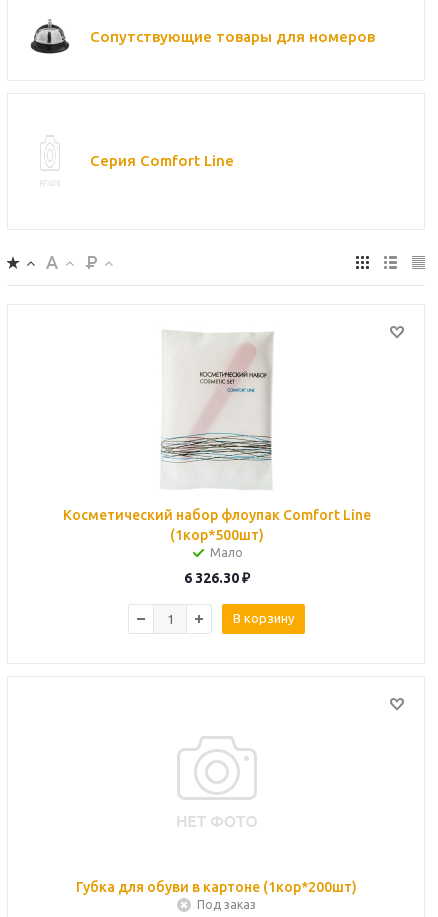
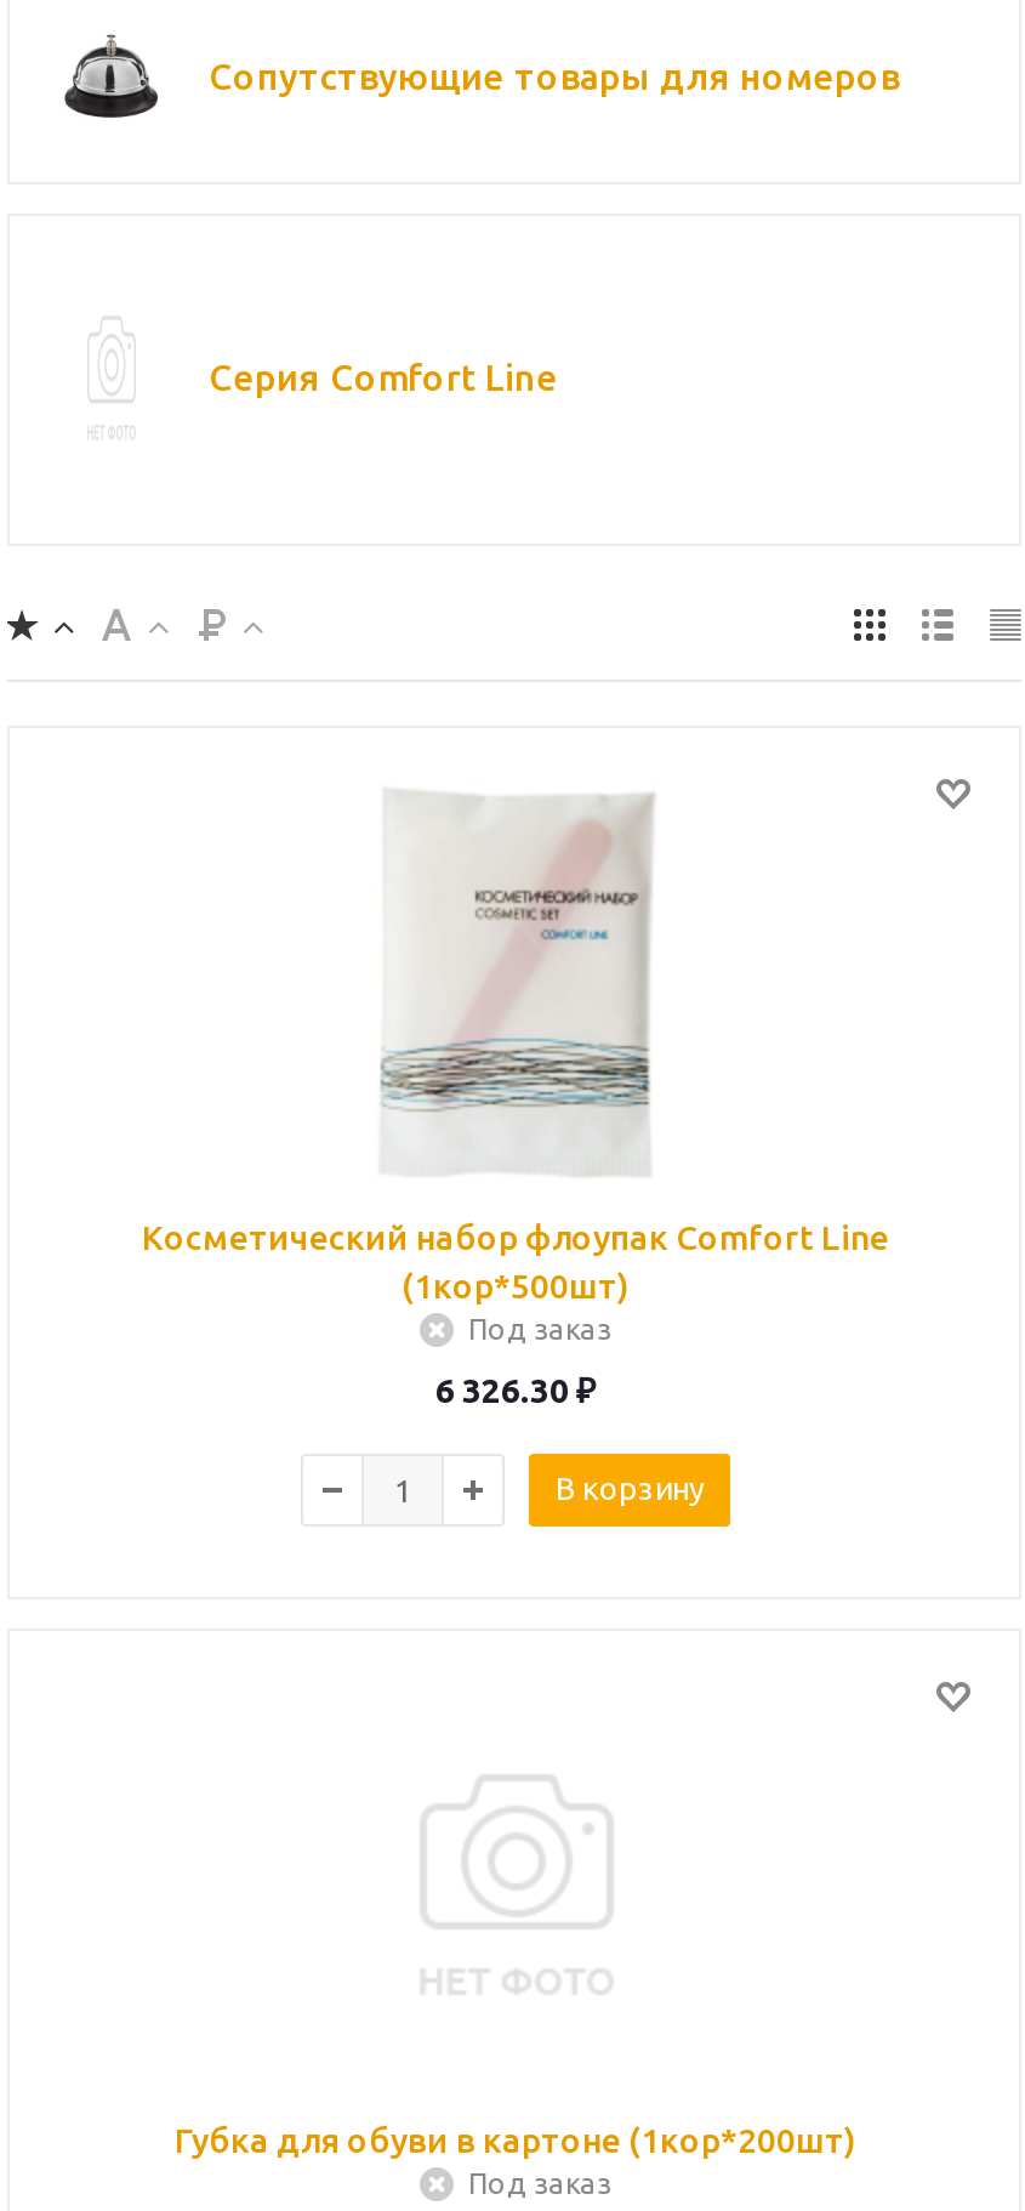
[210,546,243,559] Мало -> [468,1313,611,1345] Под заказ

